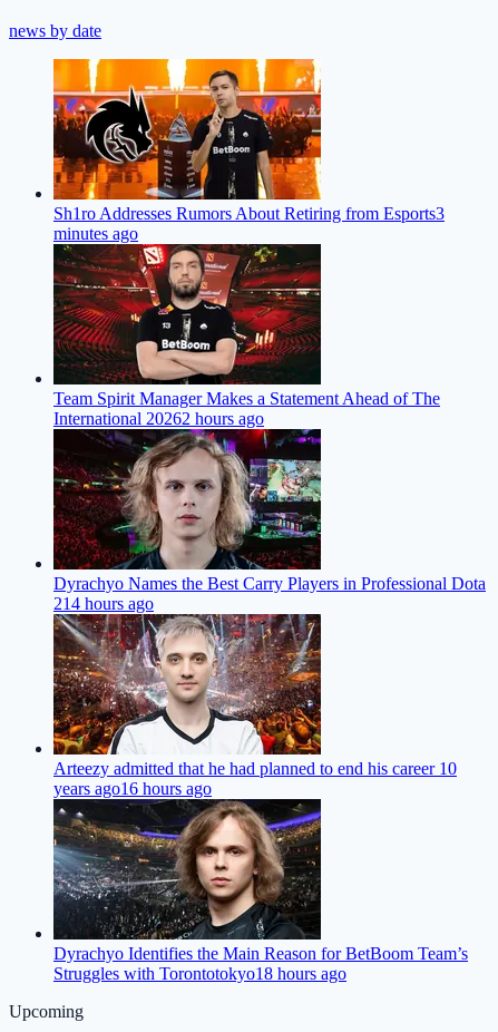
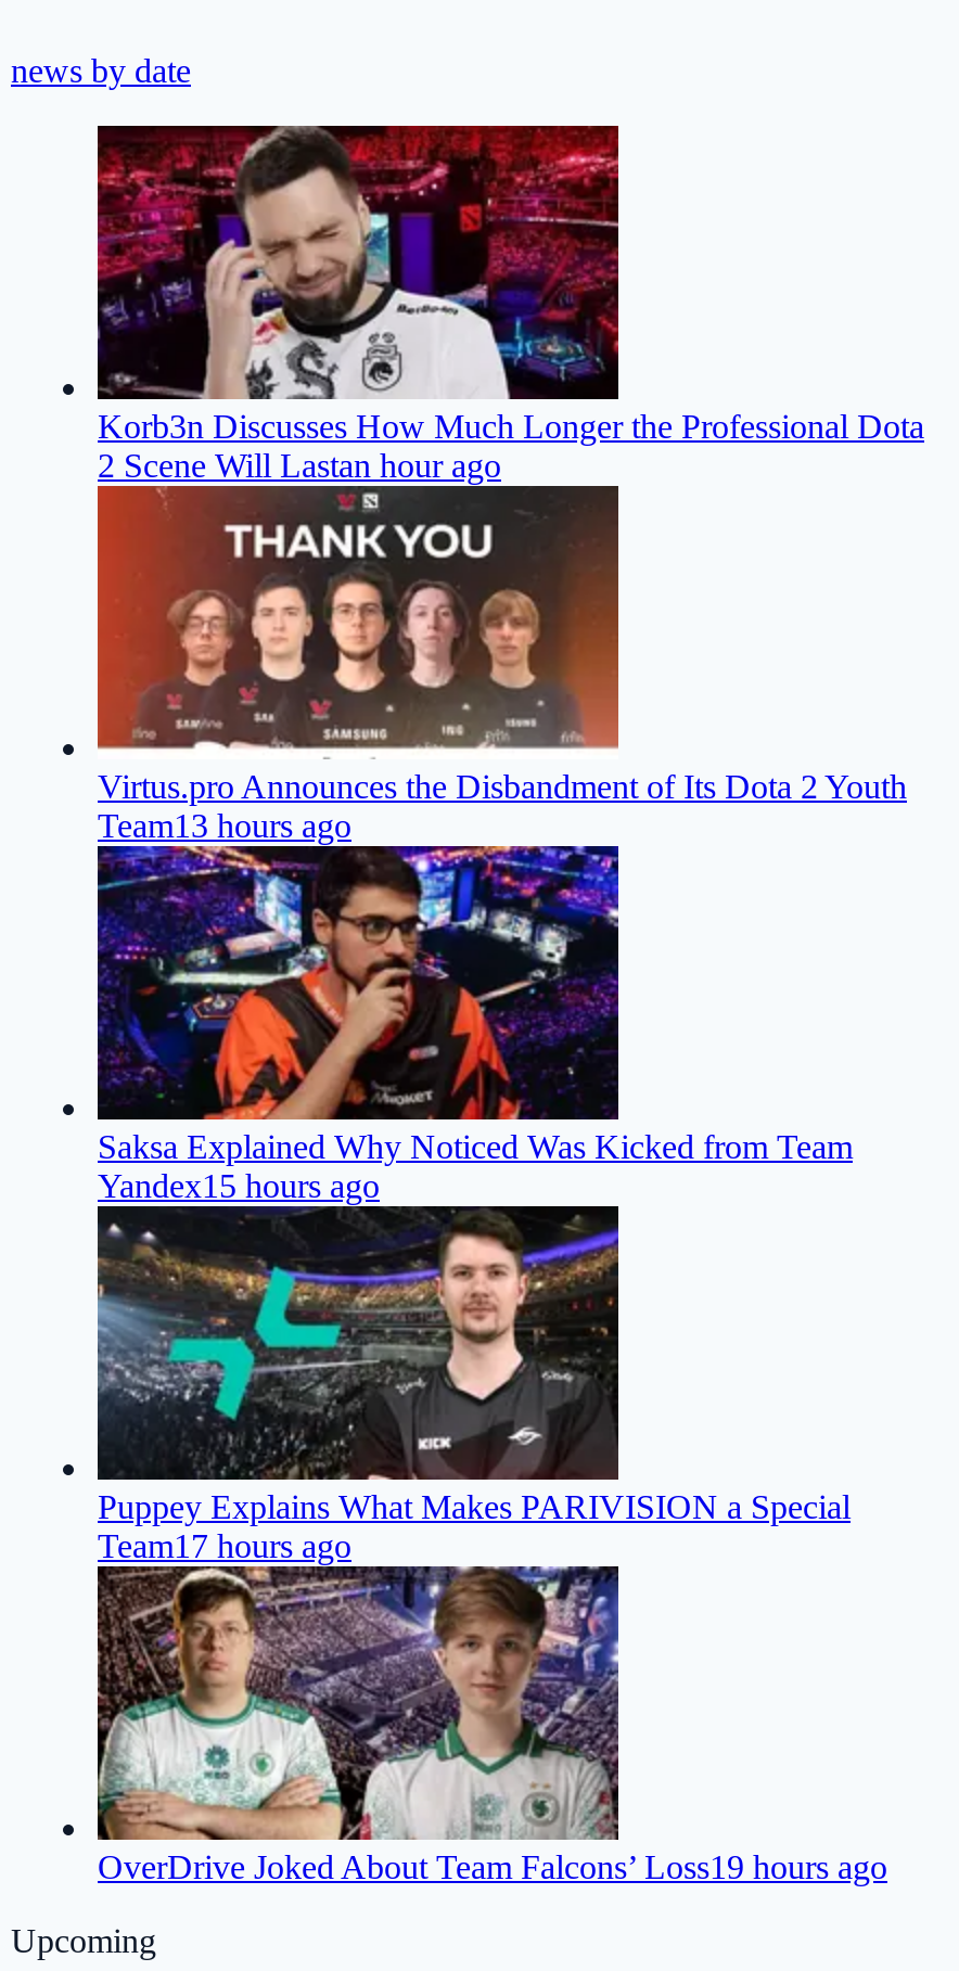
[52,58,445,243] [image] | Sh1ro Addresses Rumors About Retiring from Esports3 | minutes ago -> [95,124,924,485] [image] | Korb3n Discusses How Much Longer the Professional Dota | 2 Scene Will Lastan hour ago
[52,252,440,428] [image] | Team Spirit Manager Makes a Statement Ahead of The | International 20262 hours ago -> [95,488,907,845] [image] | Virtus.pro Announces the Disbandment of Its Dota 2 Youth | Team13 hours ago
[53,437,486,613] [image] | Dyrachyo Names the Best Carry Players in Professional Dota | 214 hours ago -> [98,844,853,1205] [image] | Saksa Explained Why Noticed Was Kicked from Team | Yandex15 hours ago
[52,622,457,798] [image] | Arteezy admitted that he had planned to end his career 10 | years ago16 hours ago -> [95,1204,851,1565] [image] | Puppey Explains What Makes PARIVISION a Special | Team17 hours ago
[52,807,468,983] [image] | Dyrachyo Identifies the Main Reason for BetBoom Team’s | Struggles with Torontotokyo 18 hours ago -> [98,1564,887,1886] [image] | OverDrive Joked About Team Falcons’ Loss19 hours ago

